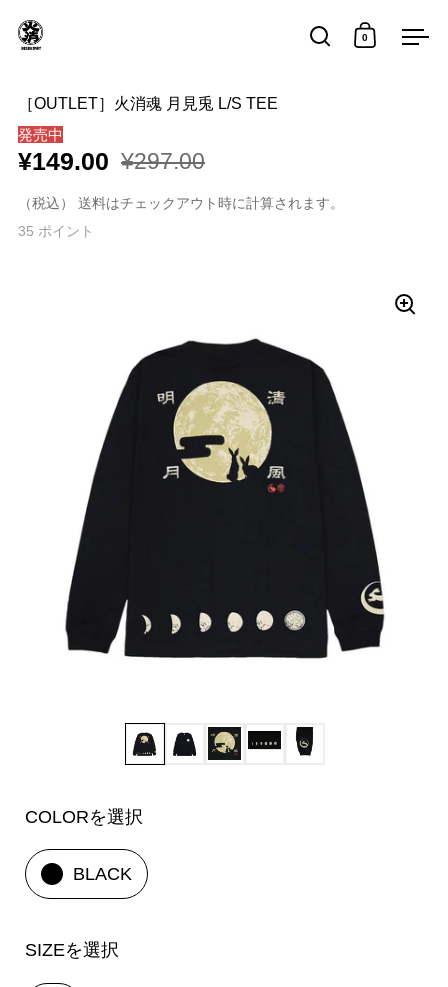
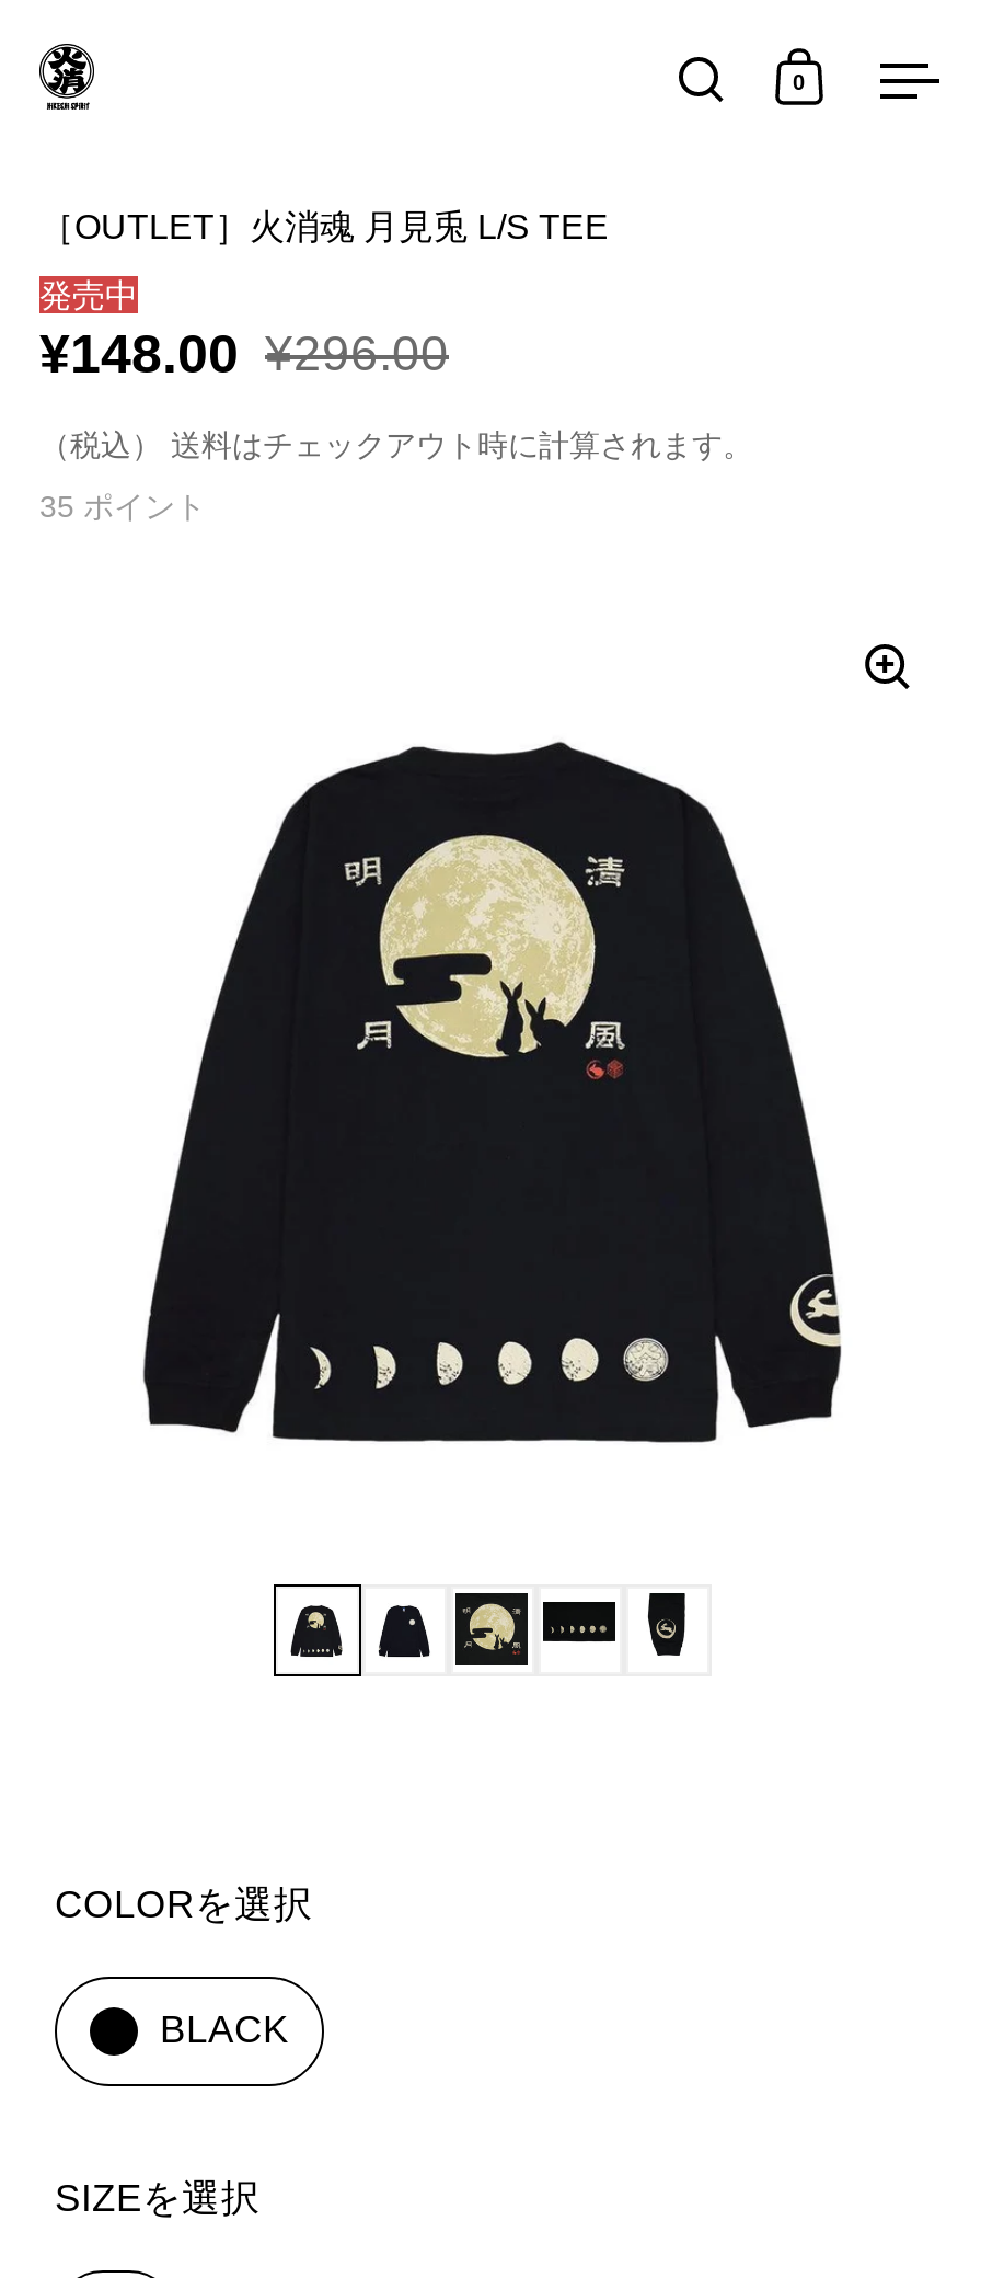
[18,147,205,175] ¥149.00 ¥297.00 -> [39,322,449,384] ¥148.00 ¥296.00

